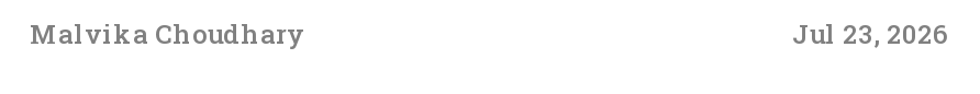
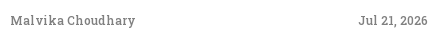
[792,14,948,49] Jul 23, 2026 -> [358,11,428,27] Jul 21, 2026

